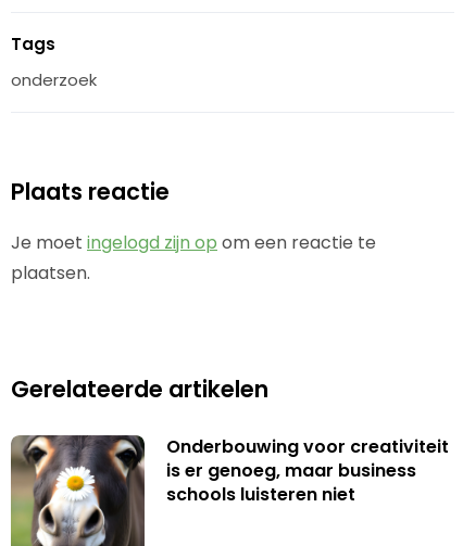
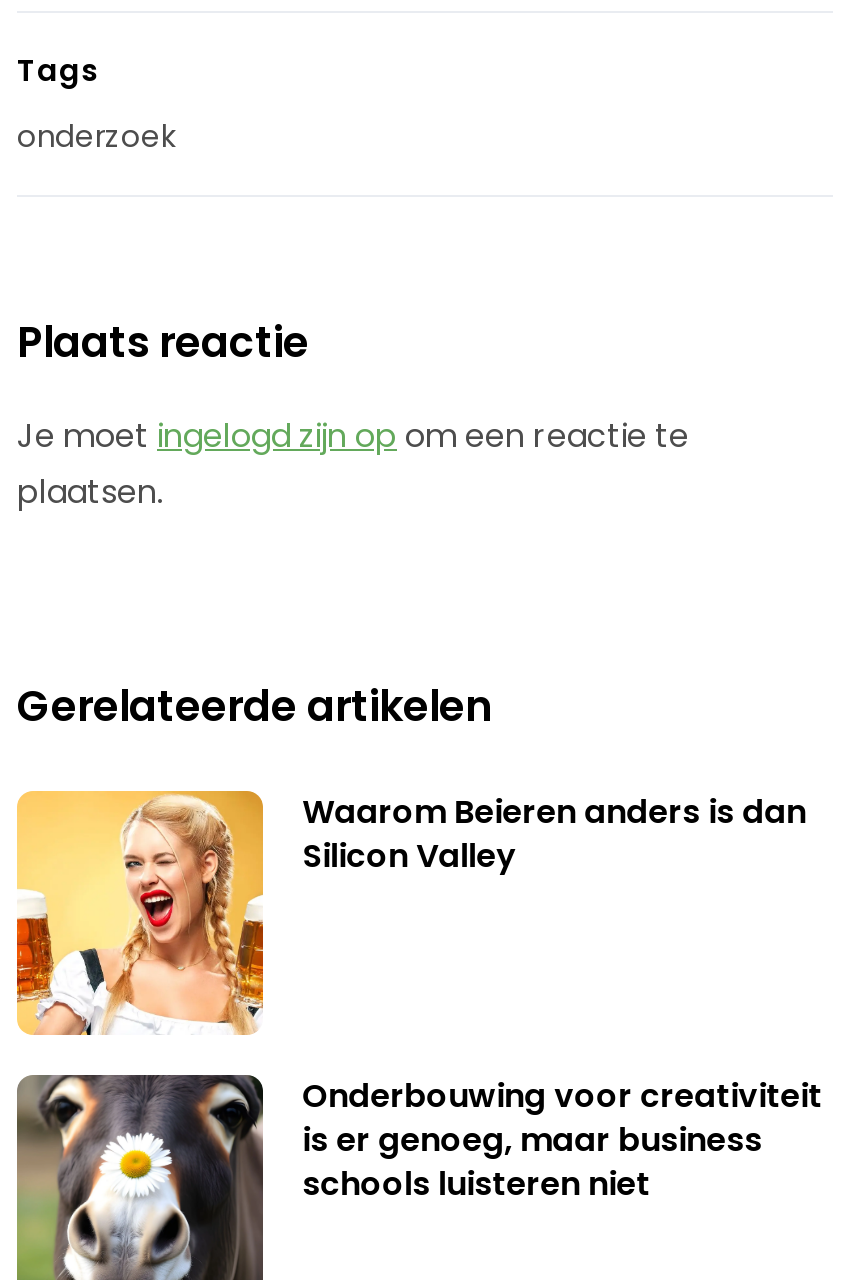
none -> [15,788,806,1037] [image] | Waarom Beieren anders is dan | Silicon Valley

